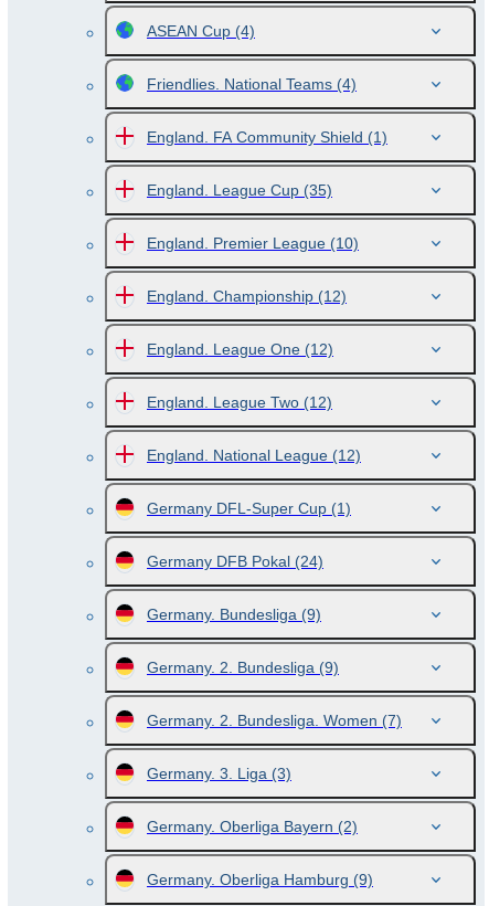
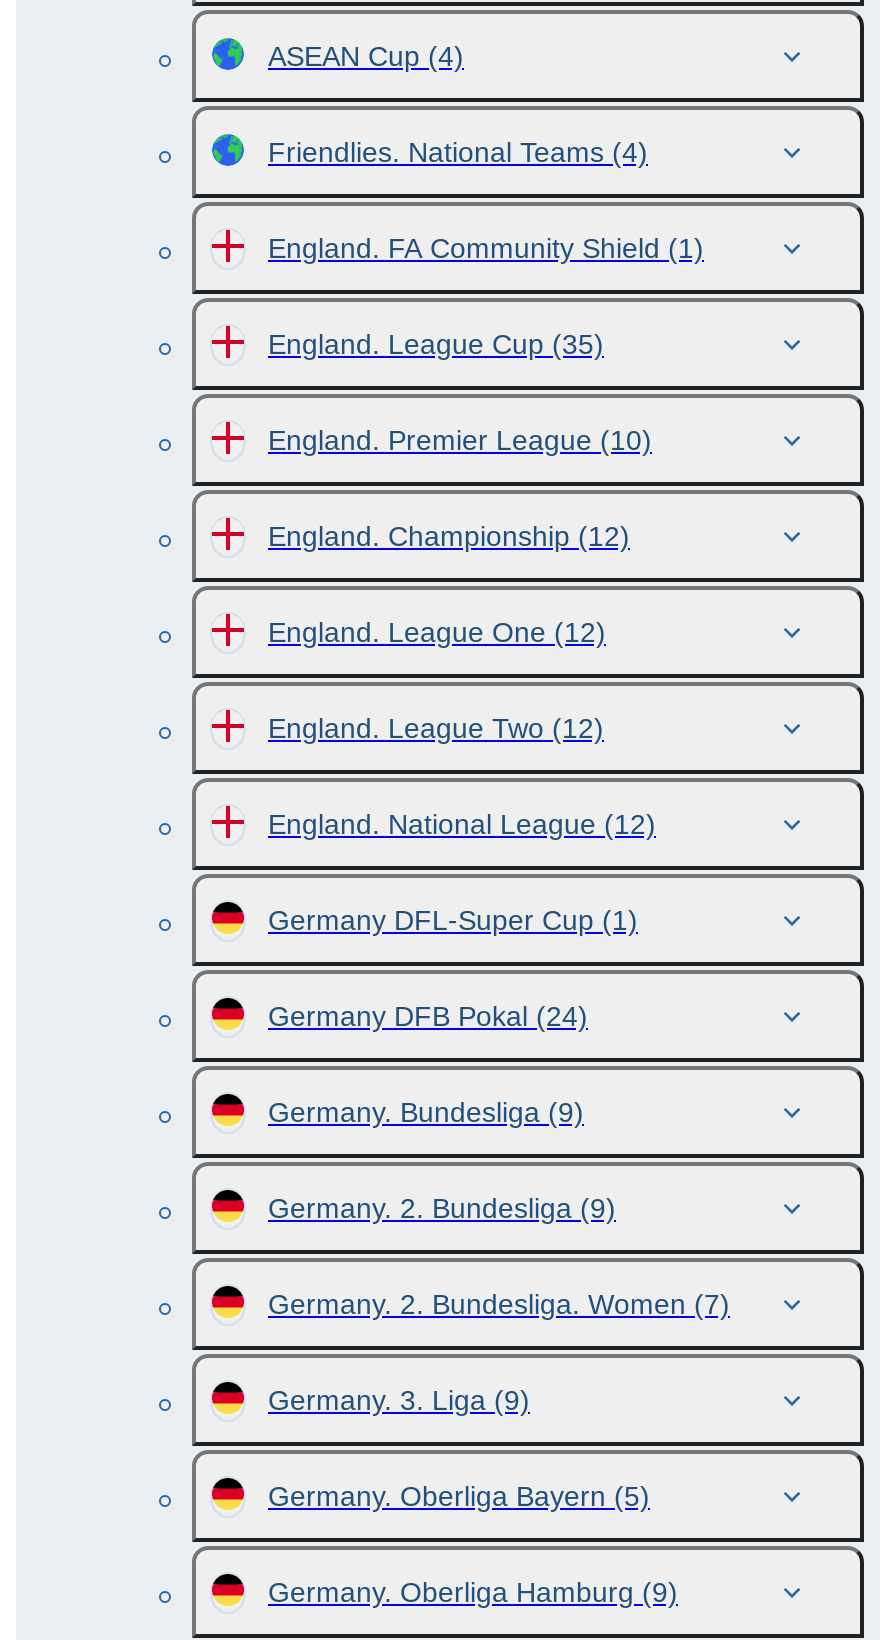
[147,765,291,782] Germany. 3. Liga (3) -> [268,1384,530,1416] Germany. 3. Liga (9)
[147,818,358,835] Germany. Oberliga Bayern (2) -> [268,1480,650,1512] Germany. Oberliga Bayern (5)

